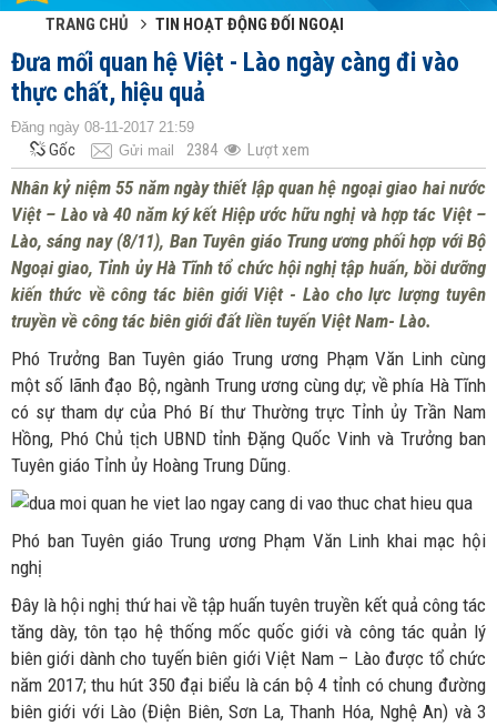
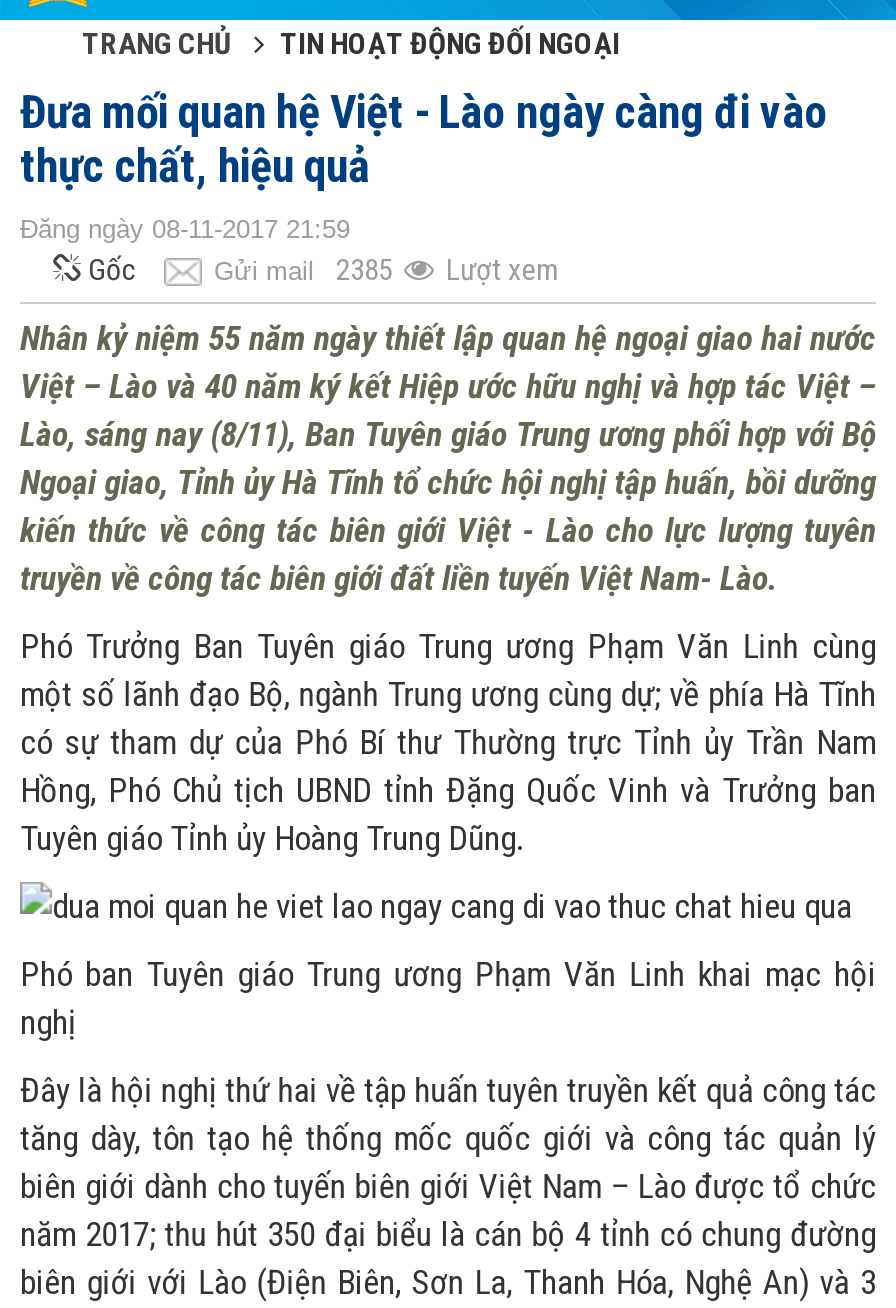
[119,140,310,160] Gửi mail 2384 Lượt xem -> [214,252,558,288] Gửi mail 2385 Lượt xem

